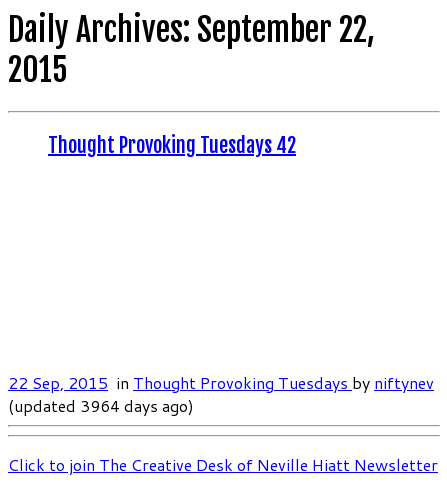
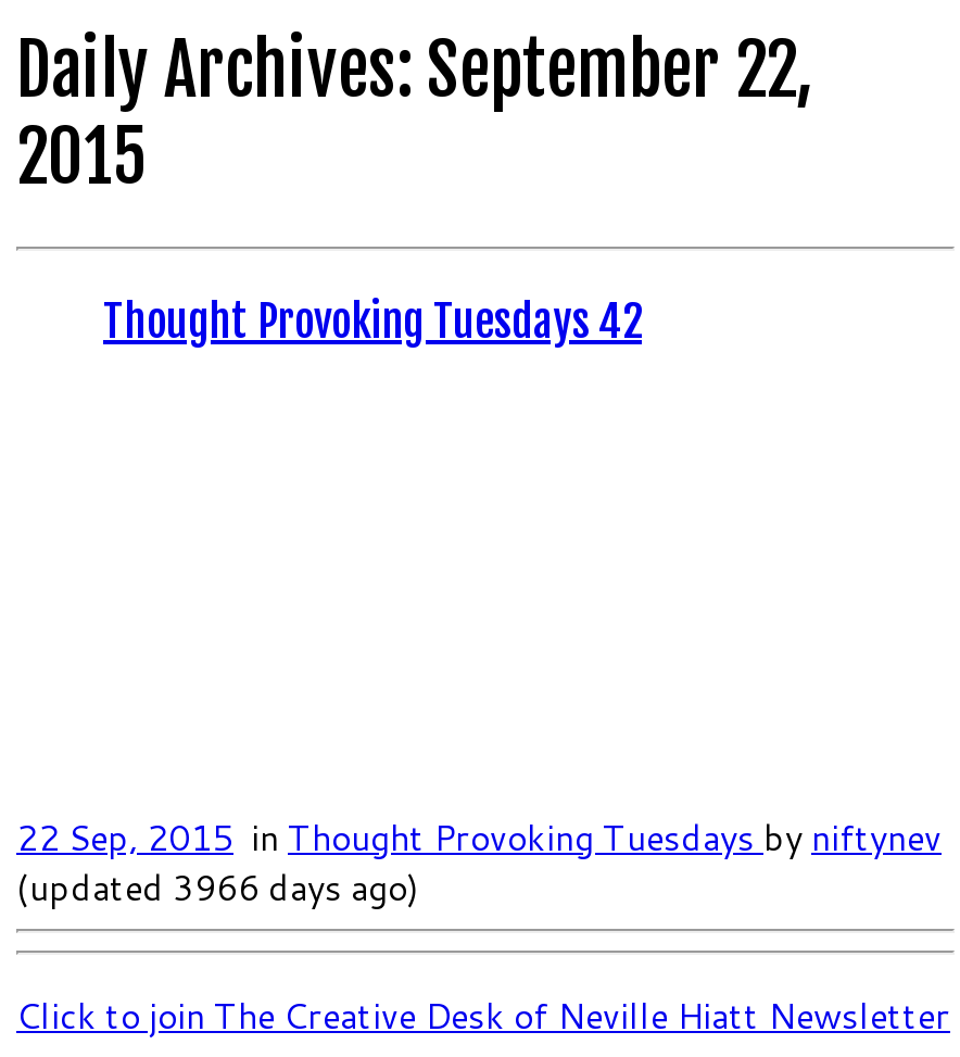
[8,394,194,417] (updated 3964 days ago) -> [16,861,420,911] (updated 3966 days ago)

